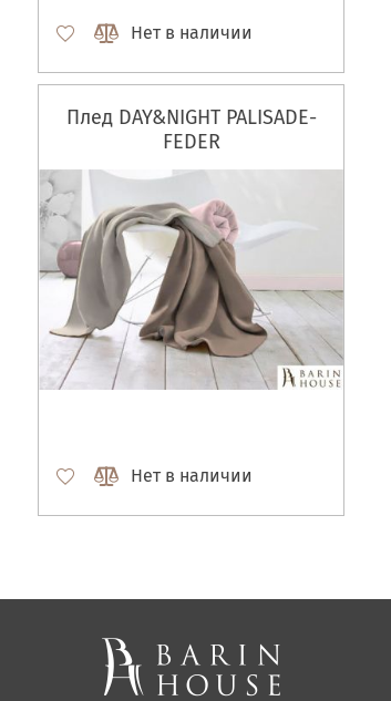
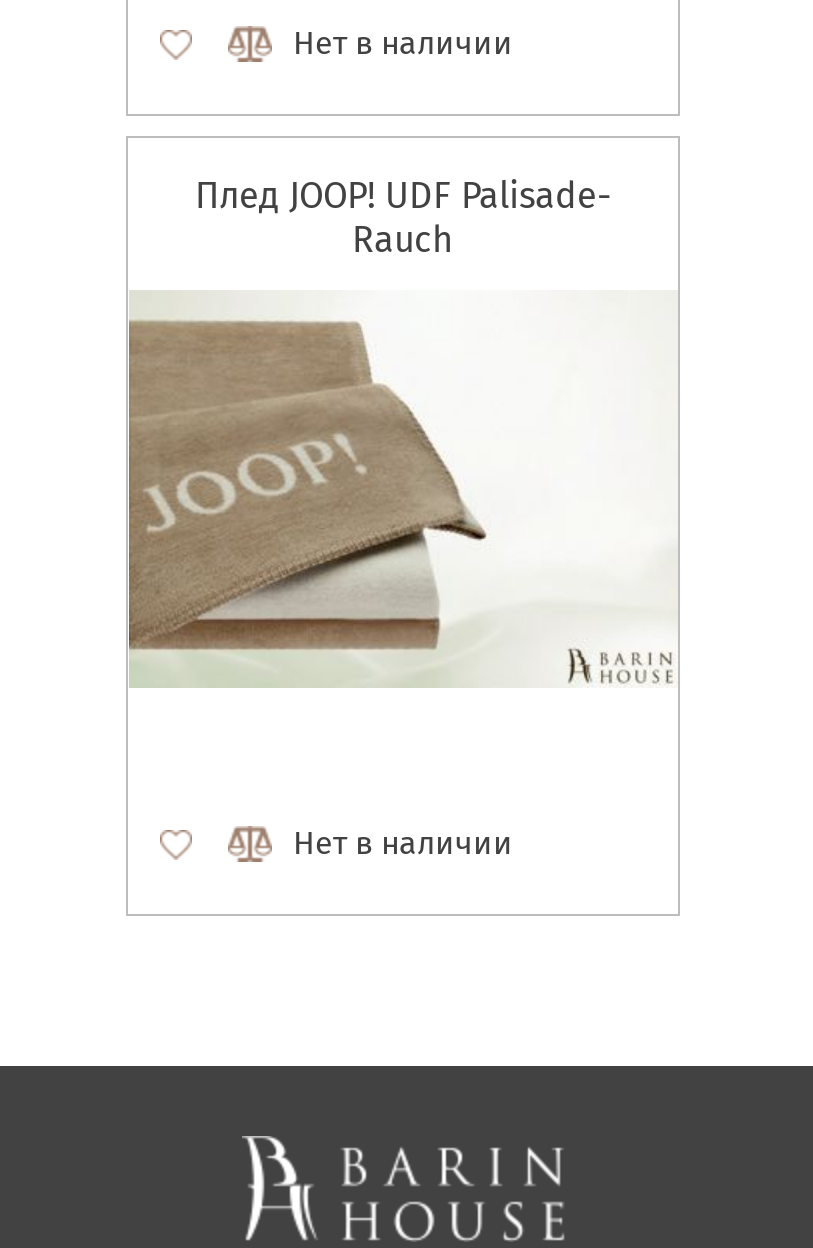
[66,105,316,154] Плед DAY&NIGHT PALISADE- | FEDER -> [195,174,611,262] Плед JOOP! UDF Palisade- | Rauch
[39,171,344,390] [image] -> [126,294,678,688] [image]

